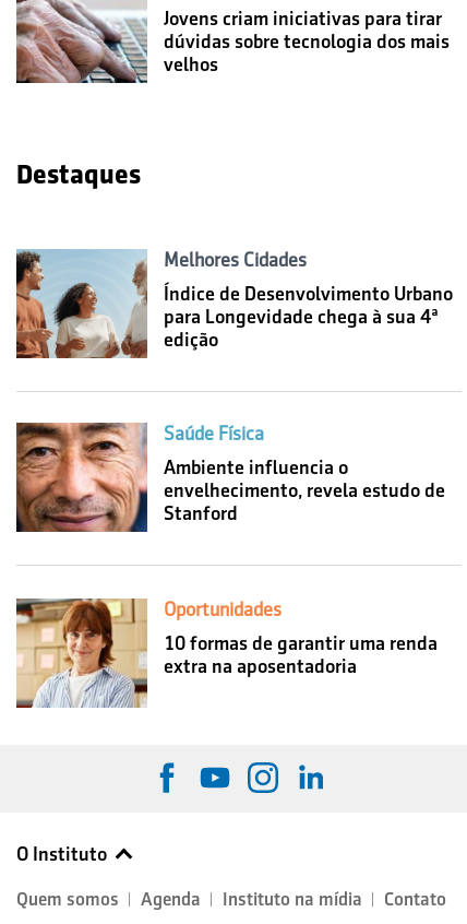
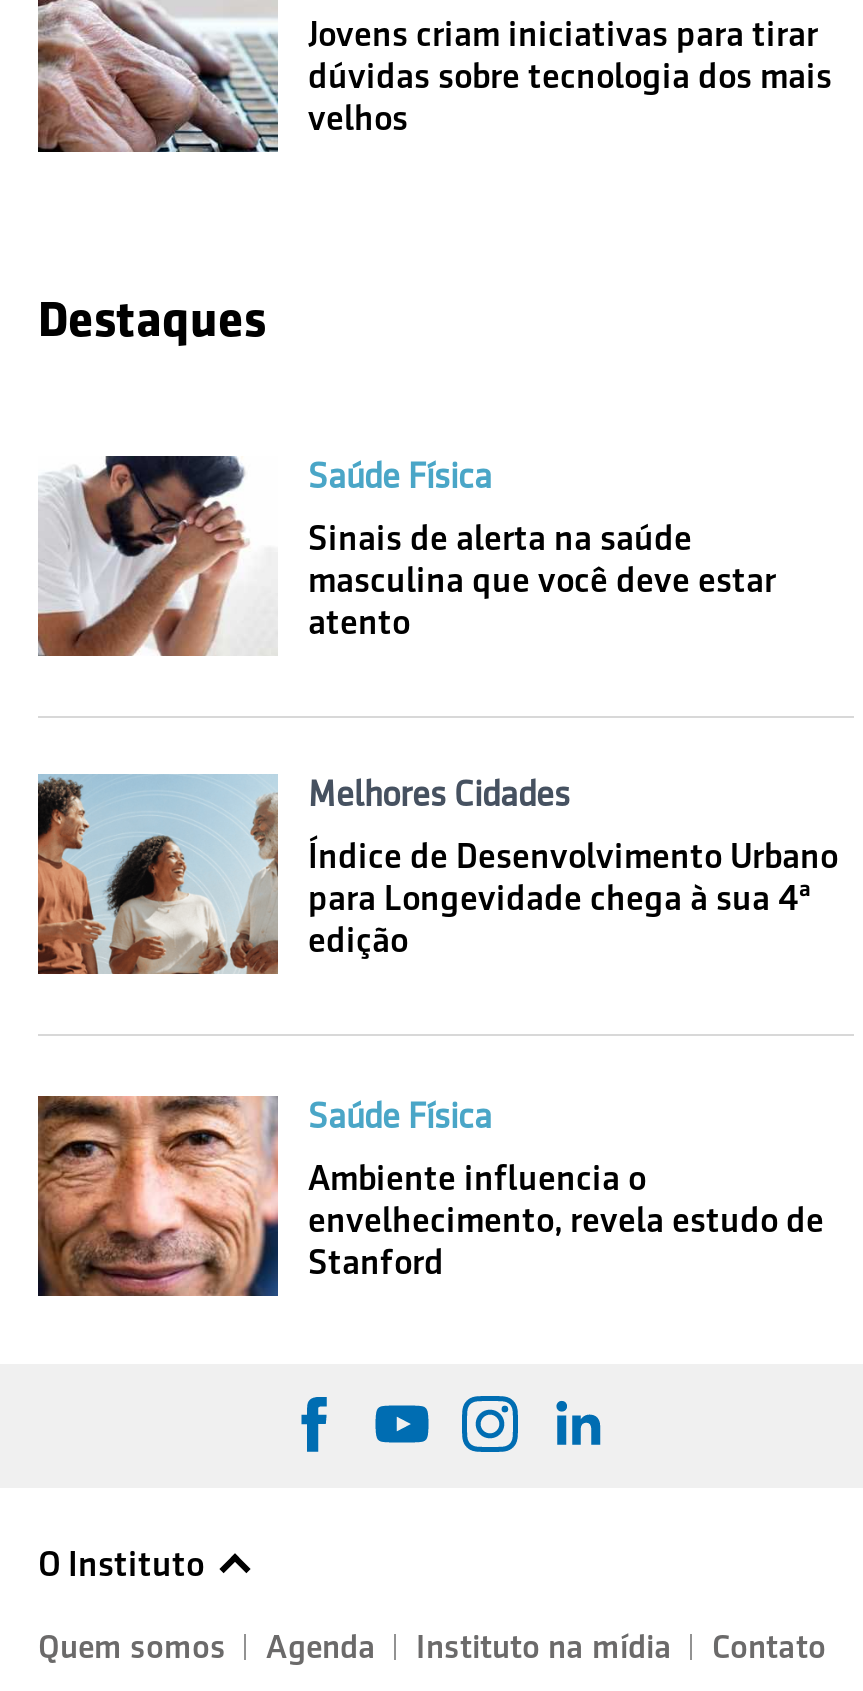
none -> [38,454,776,656] [image] | Saúde Física | Sinais de alerta na saúde | masculina que você deve estar | atento
moved [14,248,453,525] -> [34,775,838,1283]: [image] | Melhores Cidades | Índice de Desenvolvimento Urbano | ... | envelhecimento, revela estudo de | Stanford
[15,597,438,709] [image] | Oportunidades | 10 formas de garantir uma renda | extra na aposentadoria -> none

